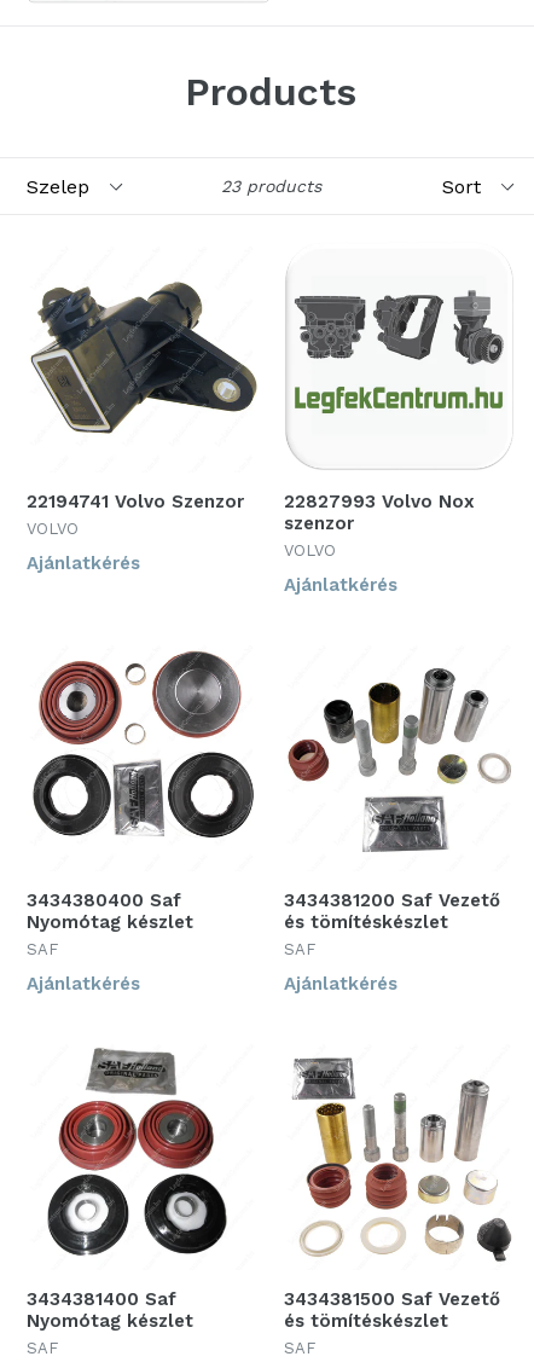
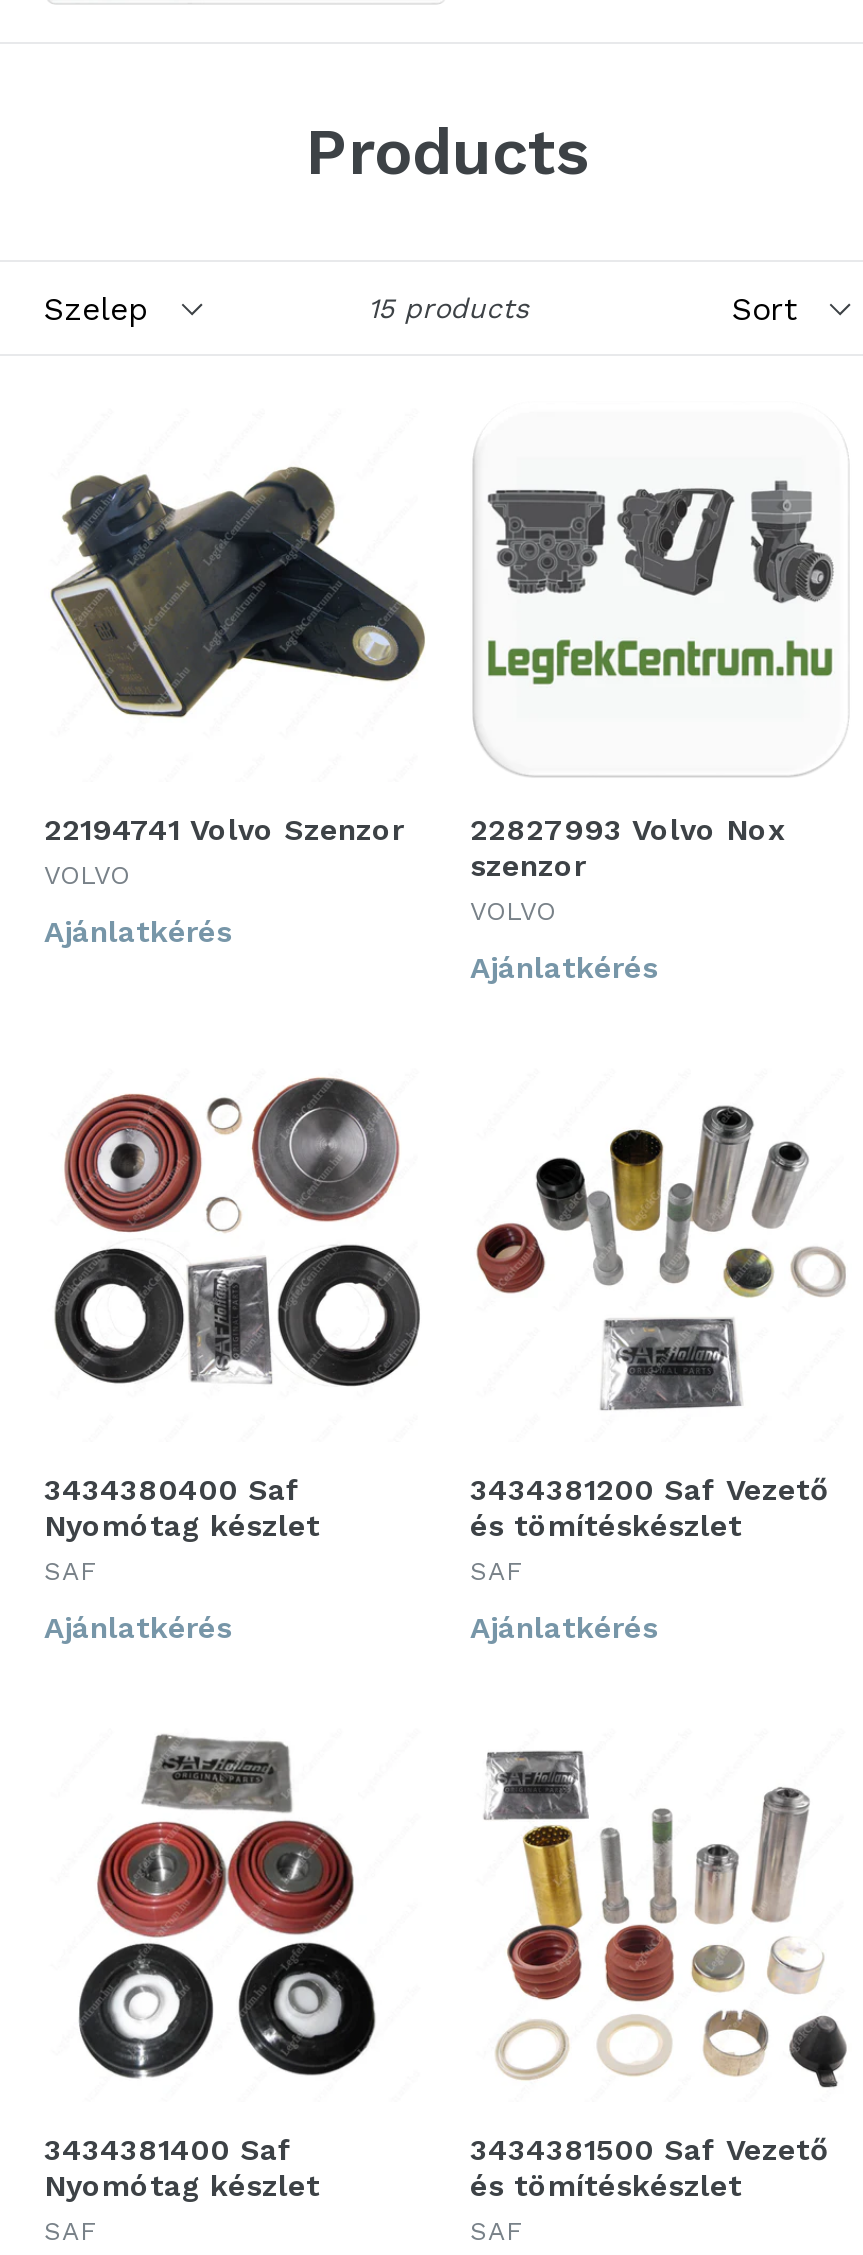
[220,176,321,196] 23 products -> [368,292,528,324] 15 products

